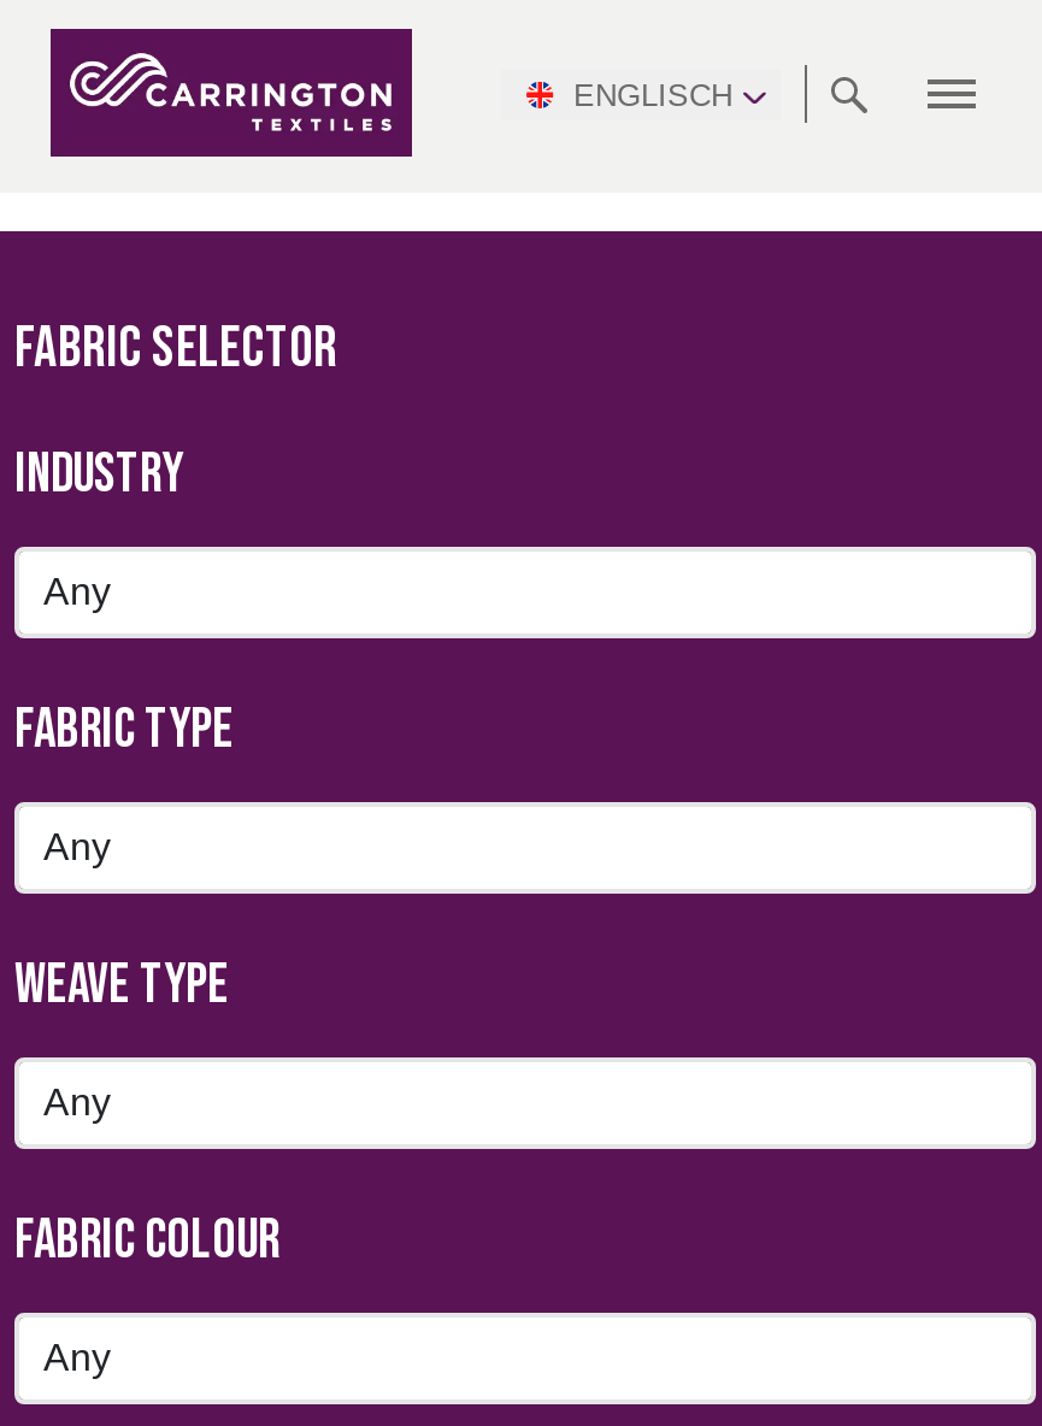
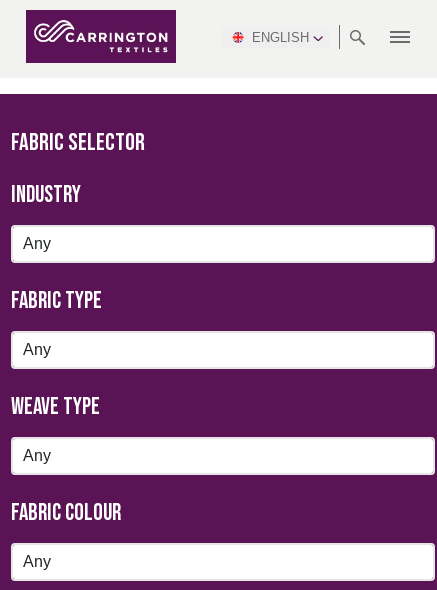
[573,76,742,112] ENGLISCH -> [252,30,313,45] ENGLISH

